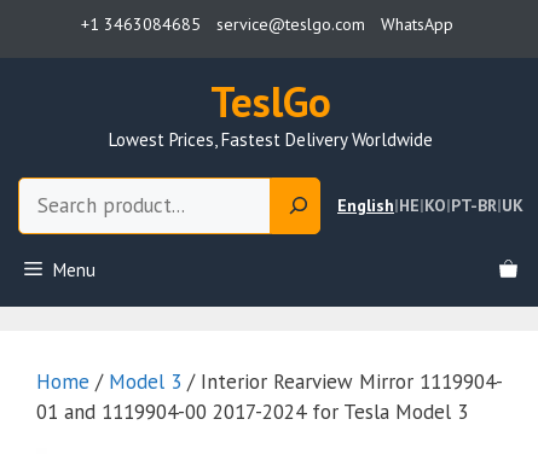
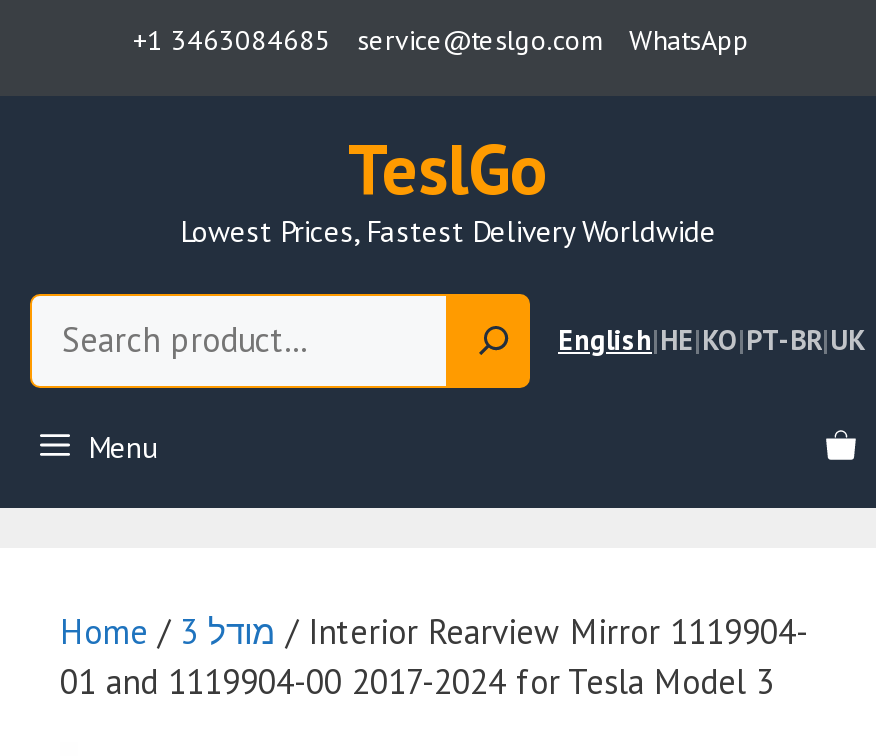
[36,368,503,394] Home / Model 3 / Interior Rearview Mirror 1119904- -> [60,609,808,653] Home / מודל 3 / Interior Rearview Mirror 1119904-

